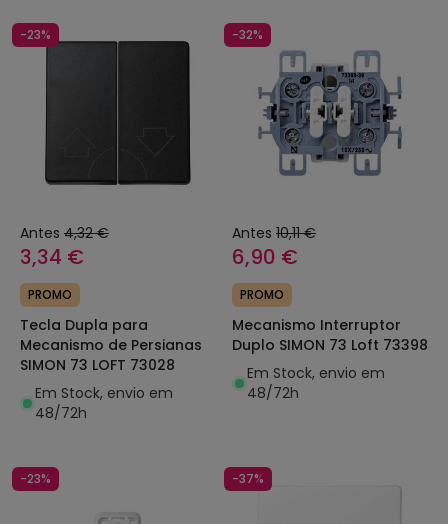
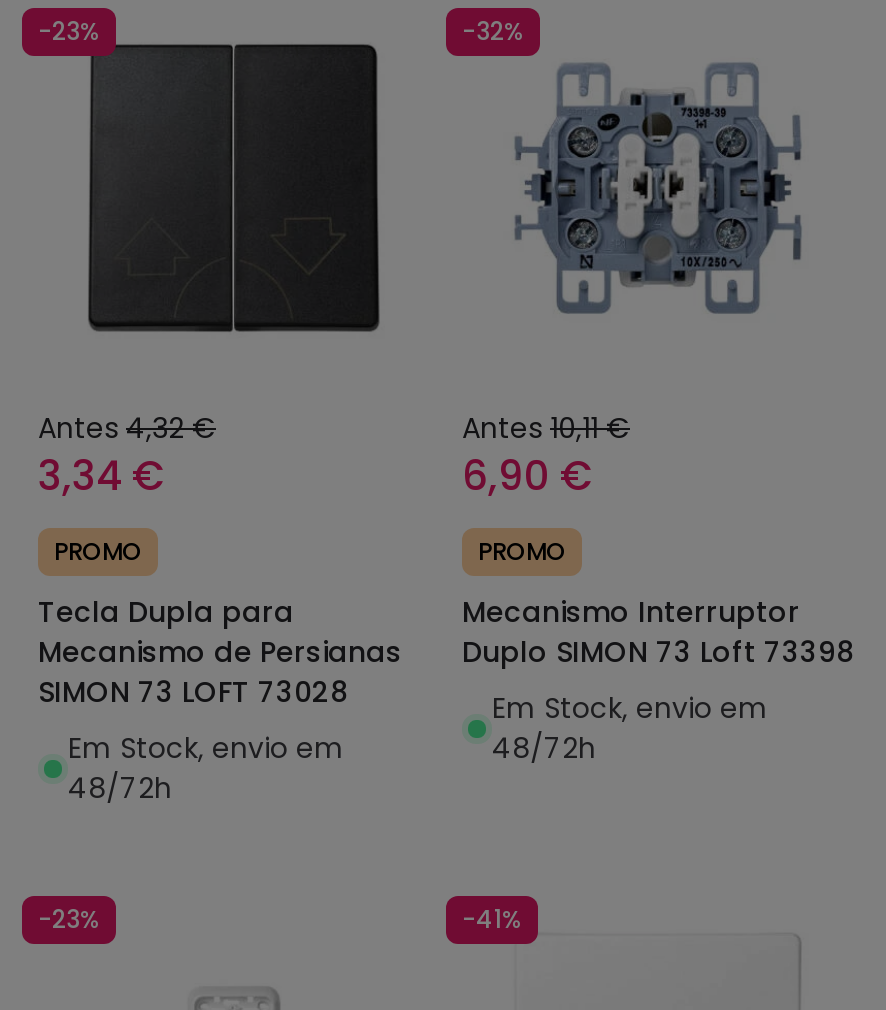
[232,470,264,487] -37% -> [462,902,522,936] -41%

